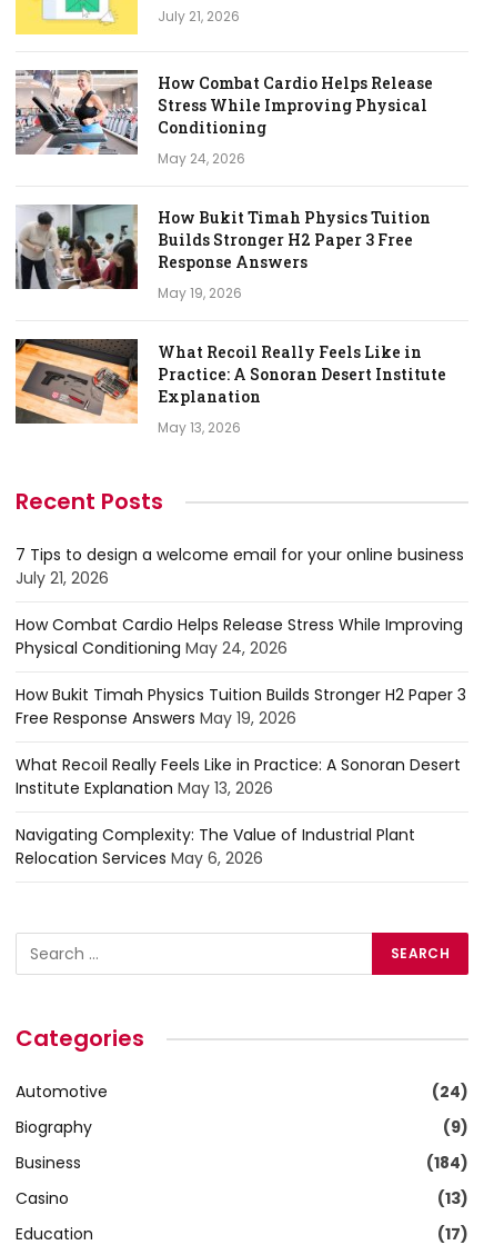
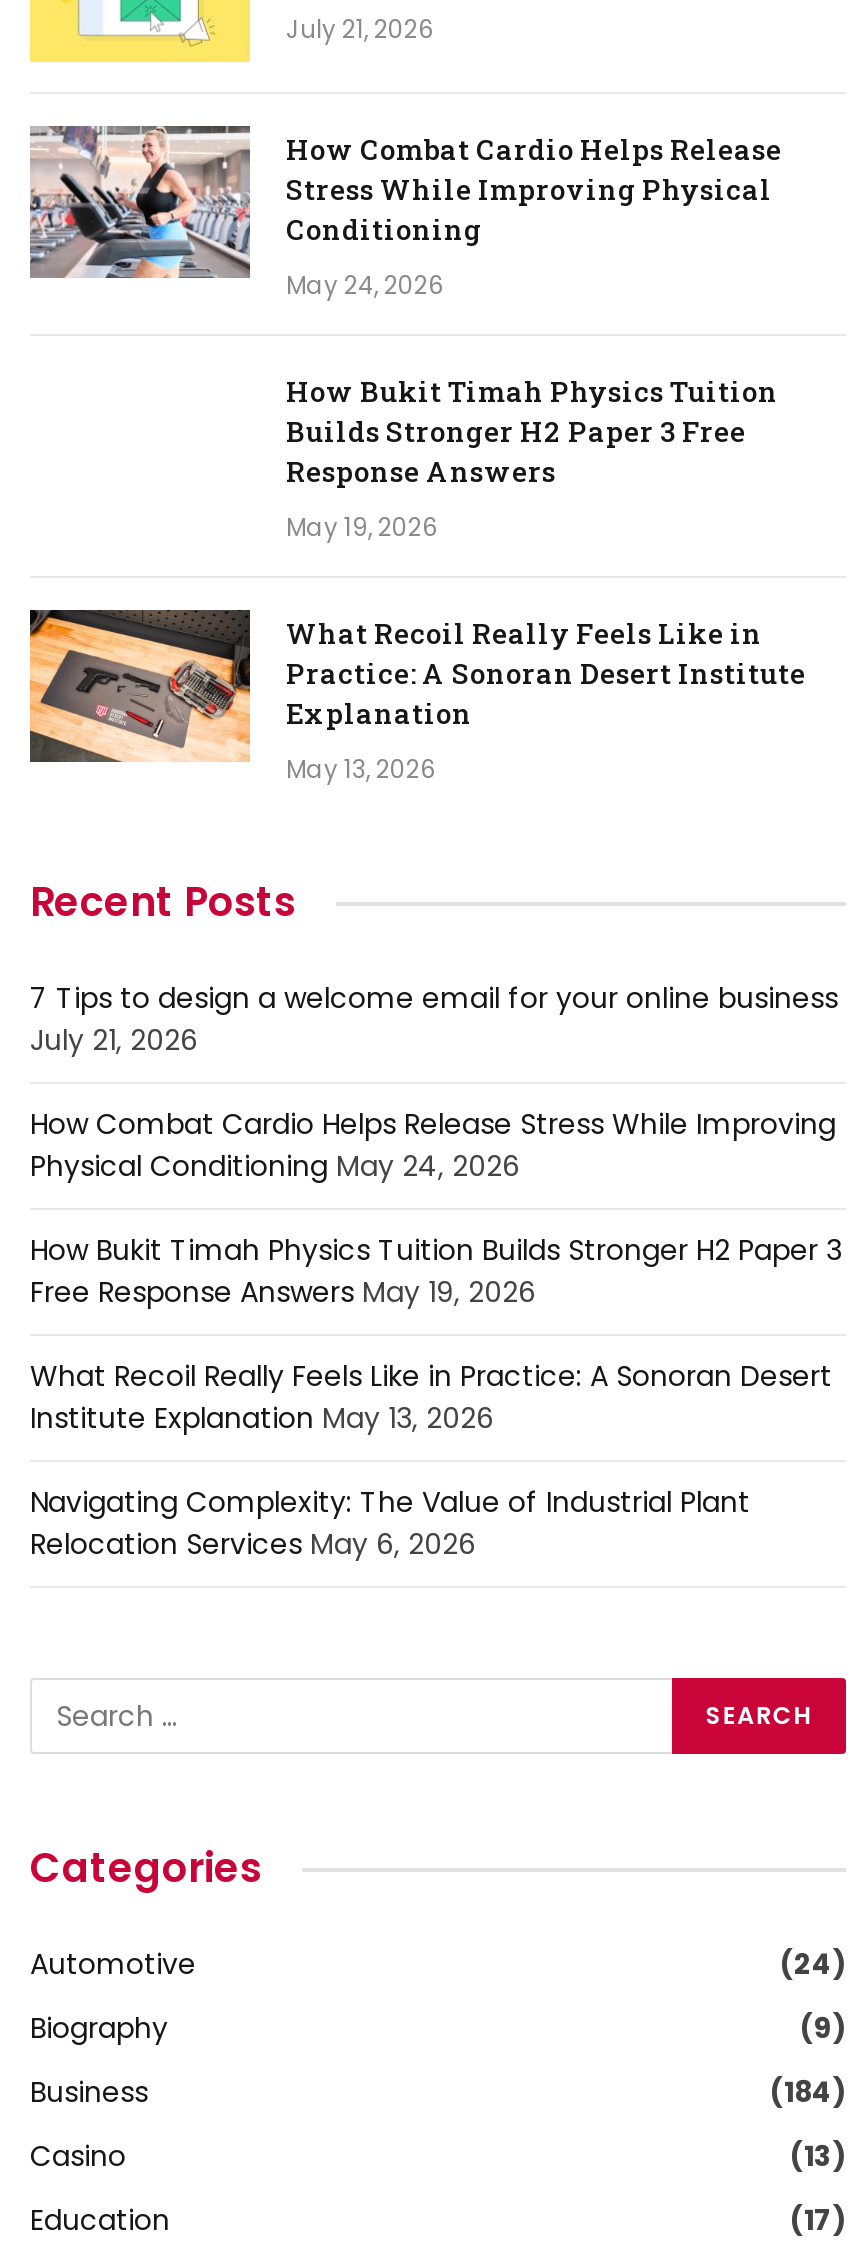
[14,203,139,290] [image] -> none

